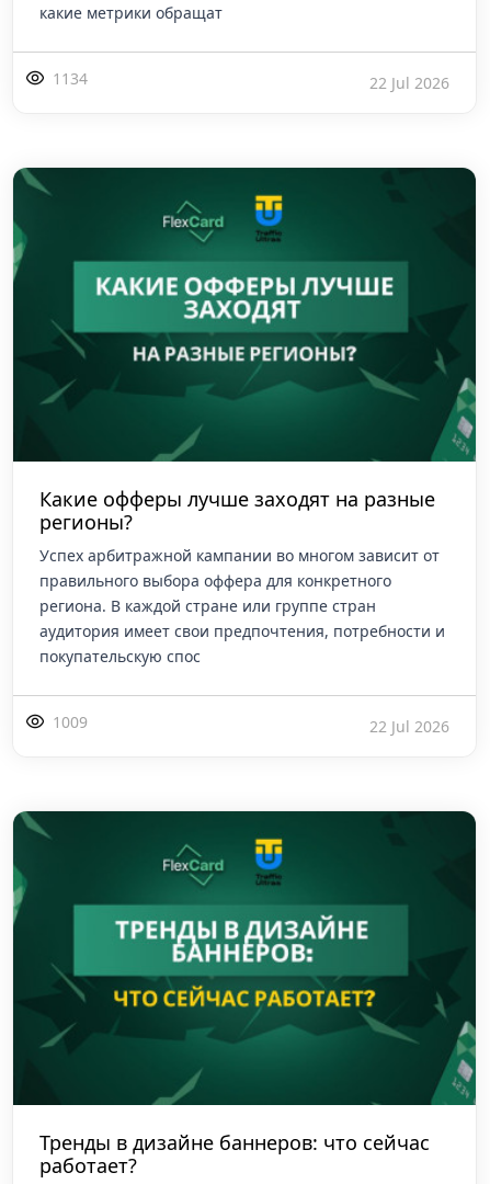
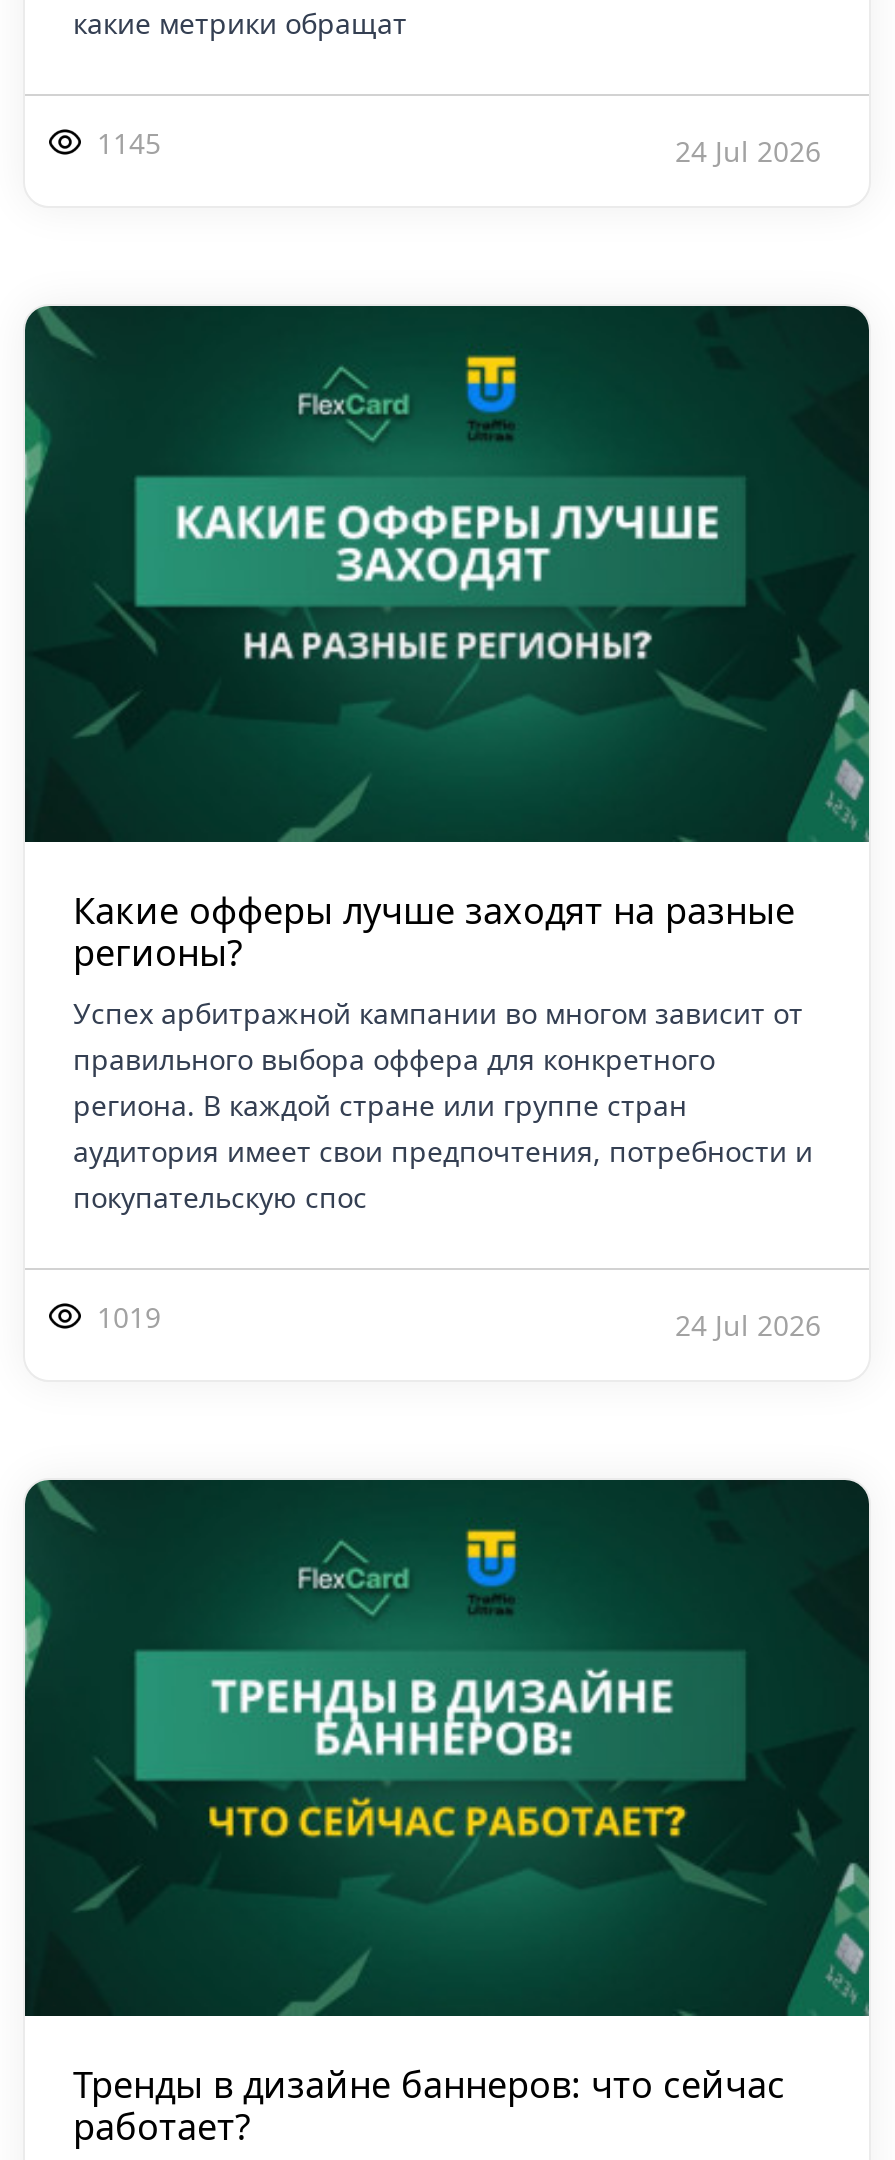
[53,68,88,89] 1134 -> [97,124,161,162] 1145
[369,73,449,93] 22 Jul 2026 -> [675,132,821,170] 24 Jul 2026
[53,712,88,733] 1009 -> [97,1298,161,1336] 1019
[369,716,449,737] 22 Jul 2026 -> [675,1306,821,1344] 24 Jul 2026

